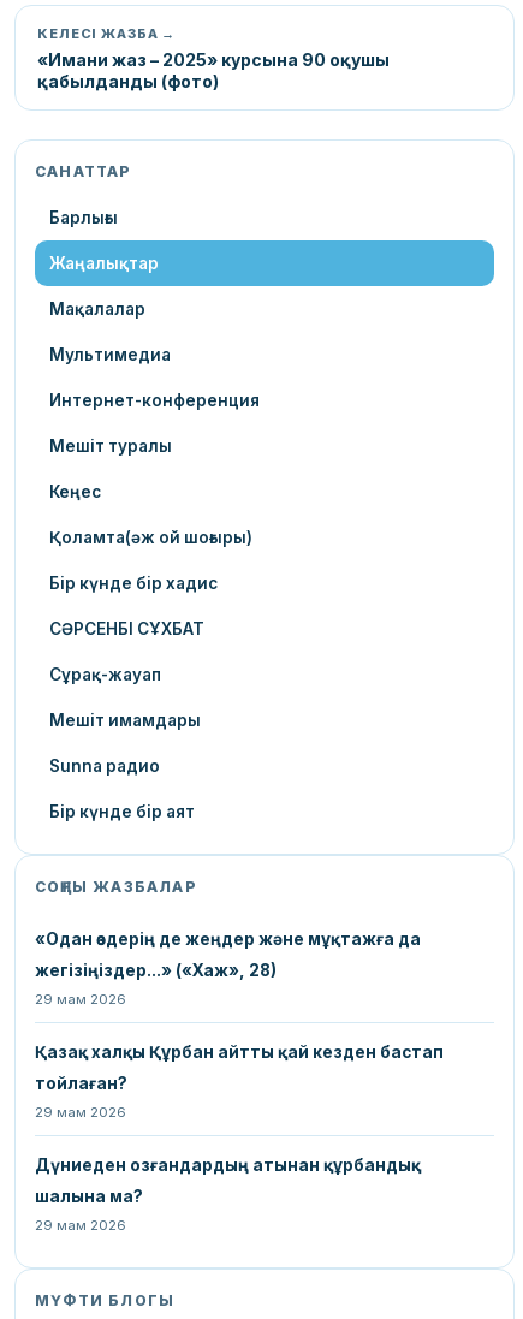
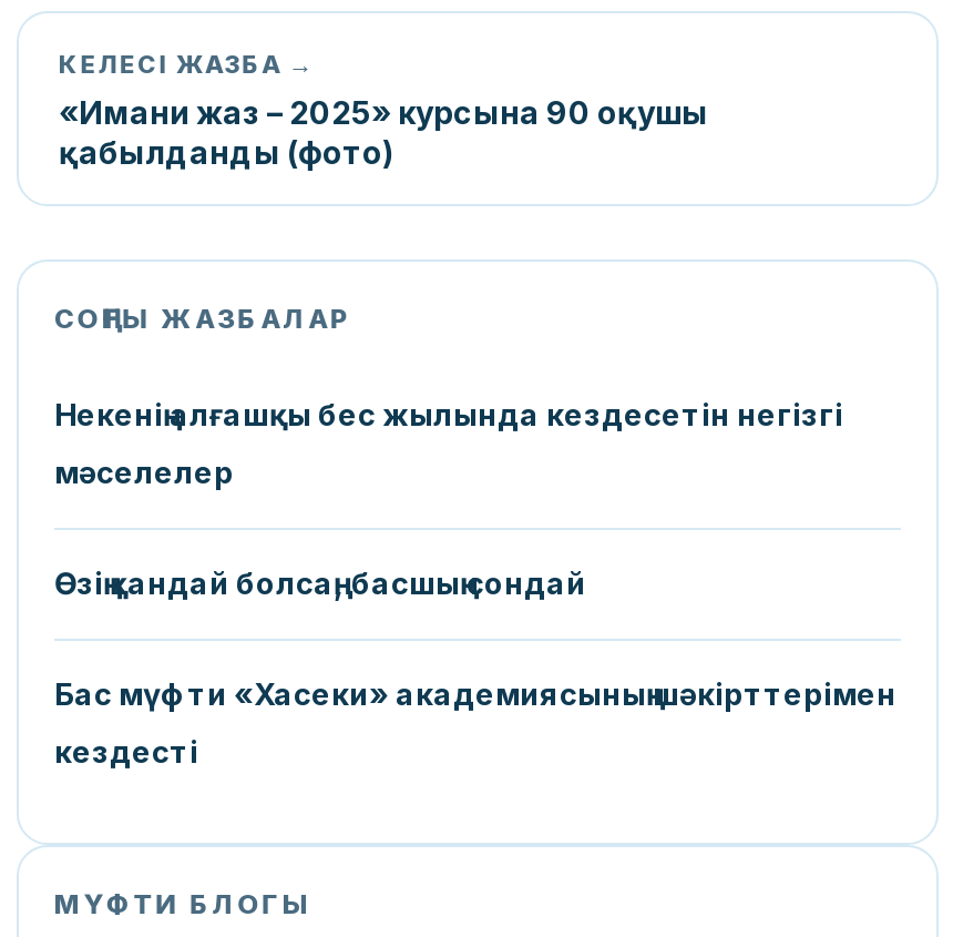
[35,162,260,821] САНАТТАР | Барлығы | Жаңалықтар | Мақалалар | Мультимедиа | Интернет-конференция | Мешіт туралы | Кеңес | Қоламта(әж ой шоғыры) | Бір күнде бір хадис | СӘРСЕНБІ СҰХБАТ | Сұрақ-жауап | Мешіт имамдары | Sunna радио | Бір күнде бір аят -> none
[35,929,444,1234] «Одан өздерің де жеңдер жəне мұқтажға да | жегізіңіздер...» («Хаж», 28) | 29 мам 2026 | Қазақ халқы Құрбан айтты қай кезден бастап | тойлаған? | 29 мам 2026 | Дүниеден озғандардың атынан құрбандық | шалына ма? | 29 мам 2026 -> [54,397,896,770] Некенің алғашқы бес жылында кездесетін негізгі | мәселелер | Өзің қандай болсаң, басшың сондай | Бас мүфти «Хасеки» академиясының шәкірттерімен | кездесті

